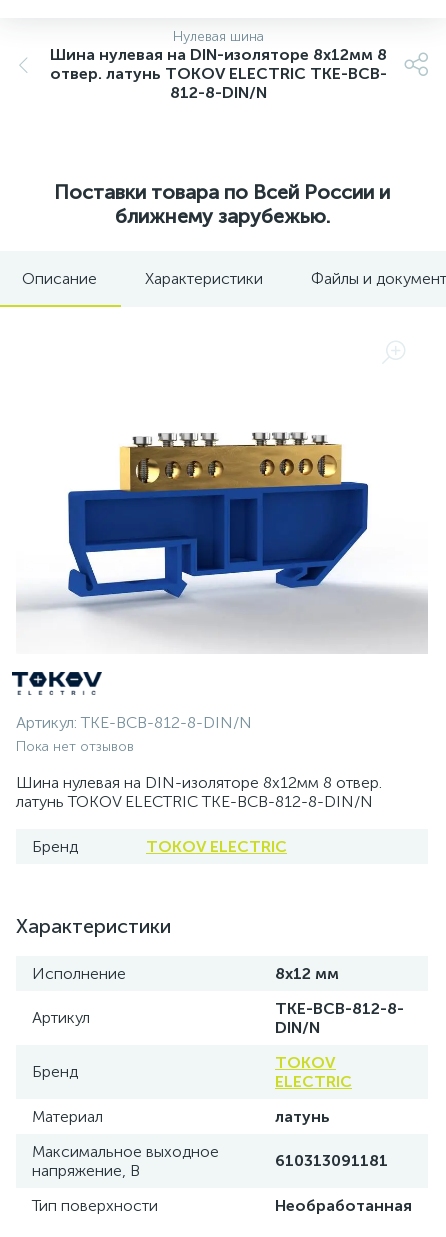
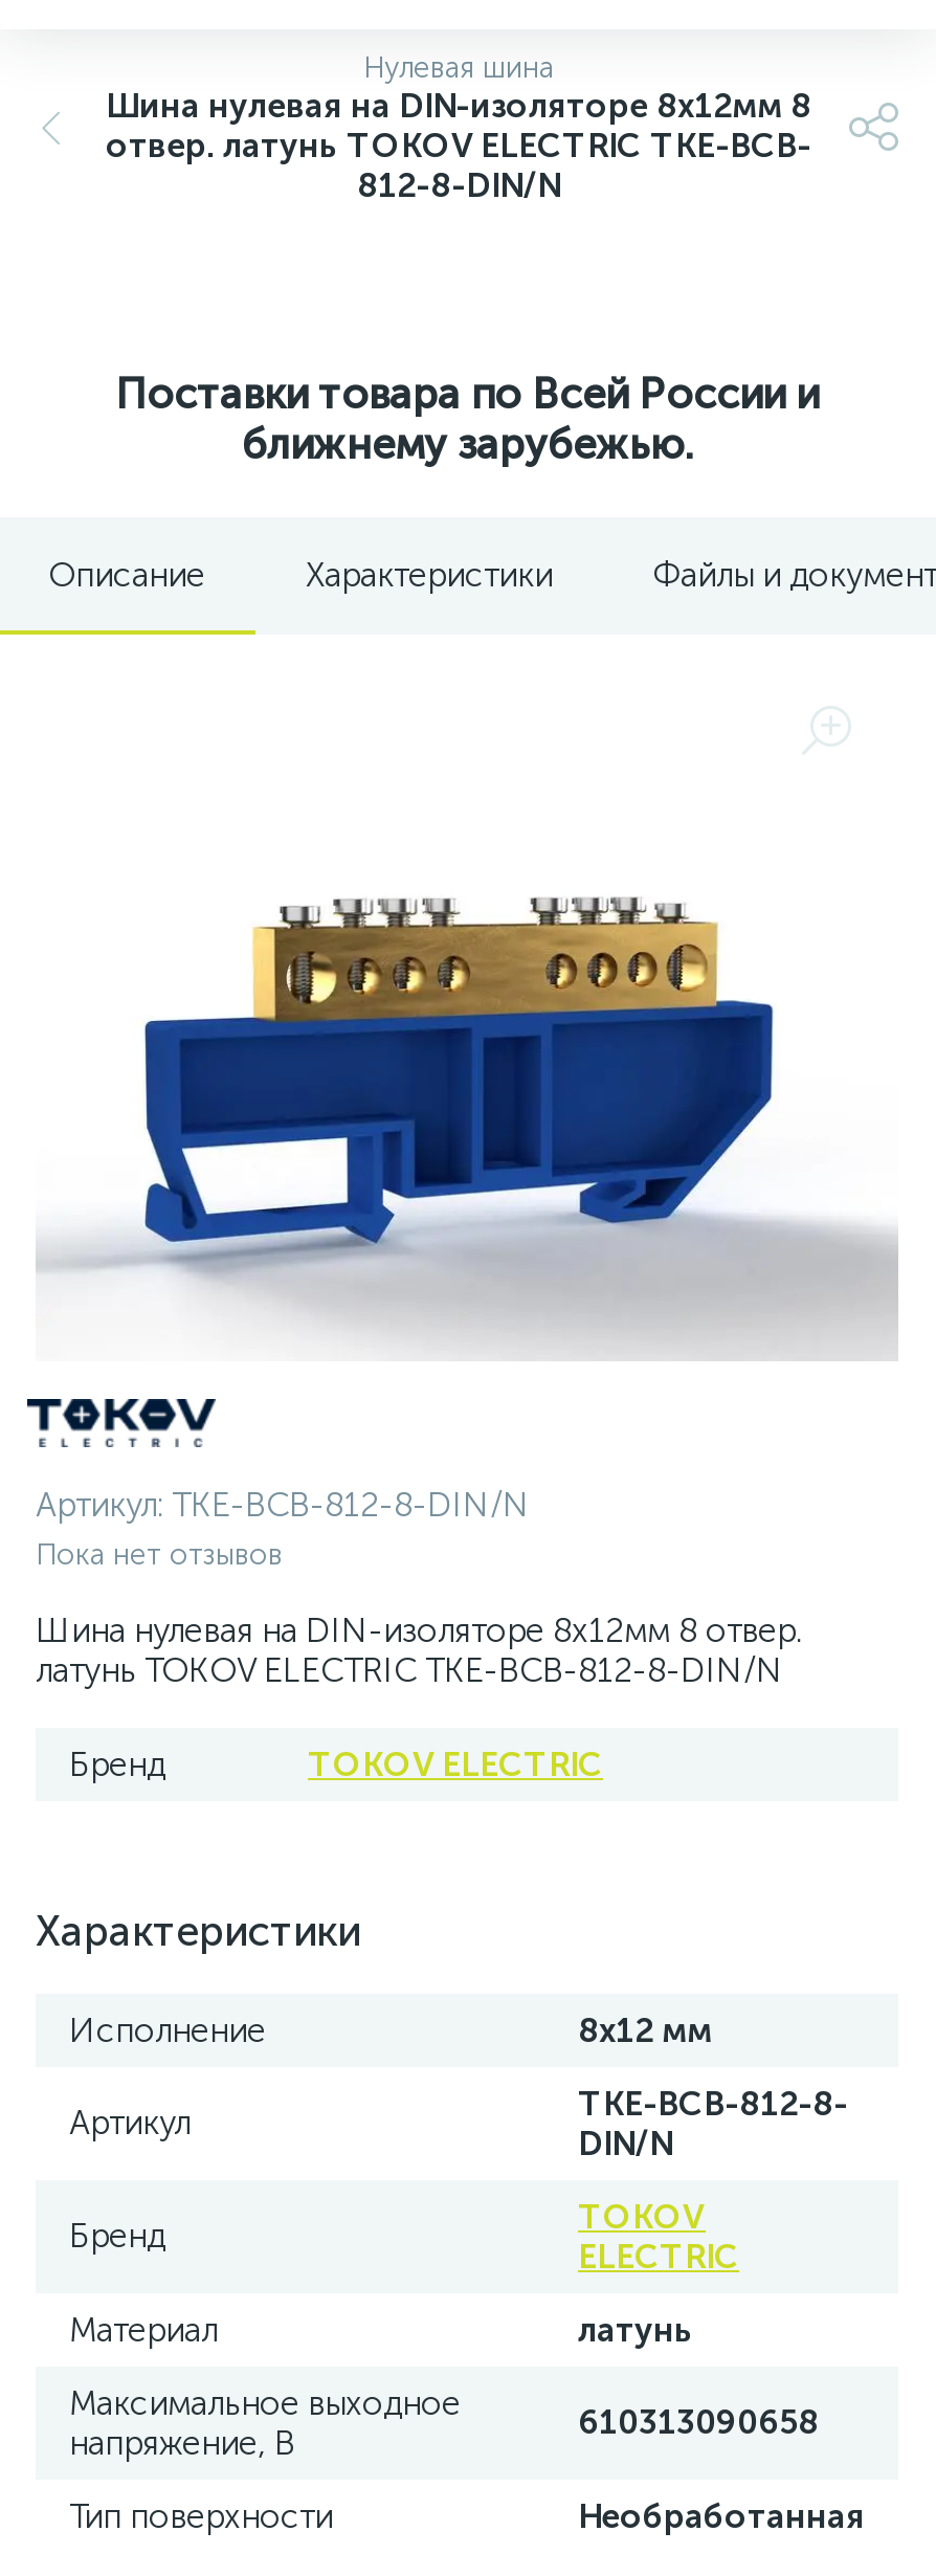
[275,1151,388,1170] 610313091181 -> [578,2402,819,2442] 610313090658

